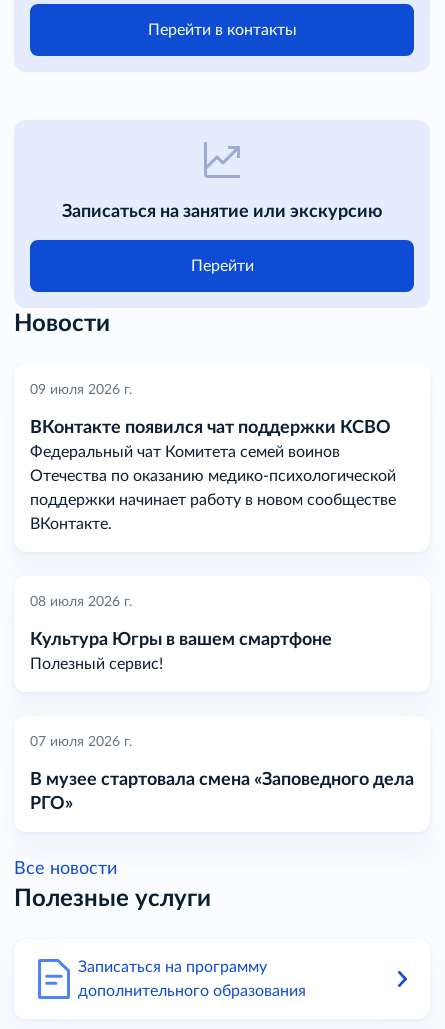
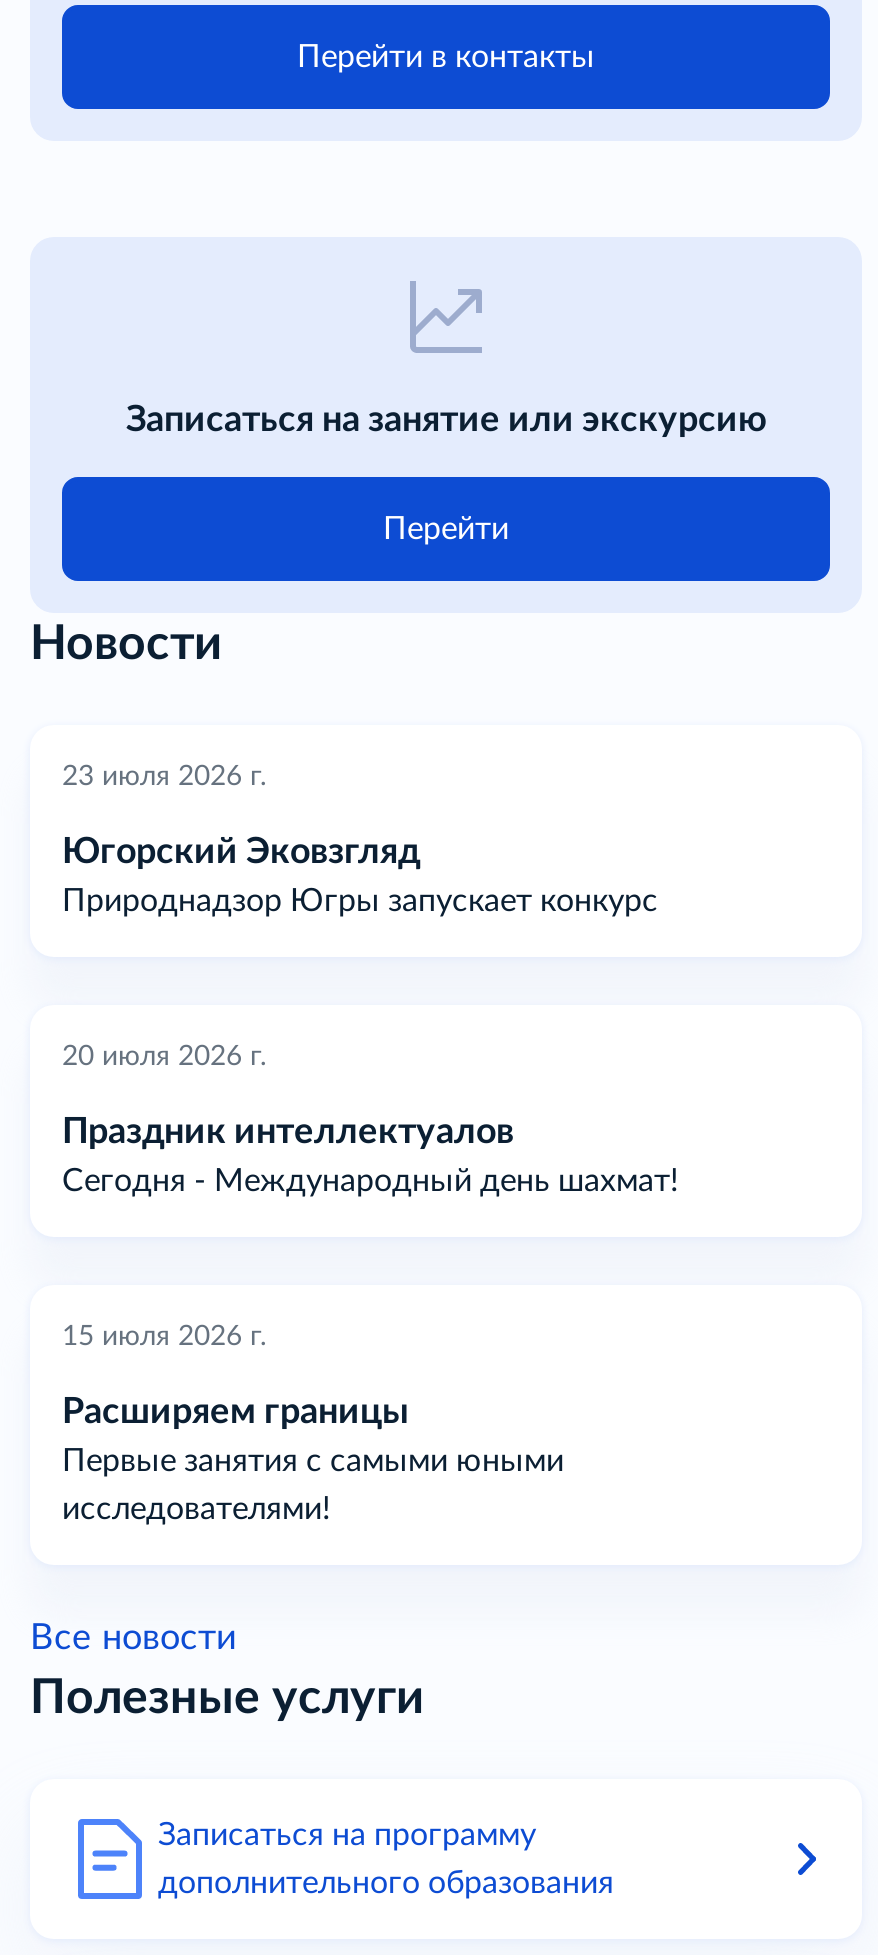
[30,383,396,532] 09 июля 2026 г. | ВКонтакте появился чат поддержки КСВО | Федеральный чат Комитета семей воинов | Отечества по оказанию медико-психологической | поддержки начинает работу в новом сообществе | ВКонтакте. -> [62,762,658,916] 23 июля 2026 г. | Югорский Эковзгляд | Природнадзор Югры запускает конкурс
[30,595,332,672] 08 июля 2026 г. | Культура Югры в вашем смартфоне | Полезный сервис! -> [62,1042,678,1196] 20 июля 2026 г. | Праздник интеллектуалов | Сегодня - Международный день шахмат!
[30,735,414,813] 07 июля 2026 г. | В музее стартовала смена «Заповедного дела | РГО» -> [62,1322,564,1524] 15 июля 2026 г. | Расширяем границы | Первые занятия с самыми юными | исследователями!

